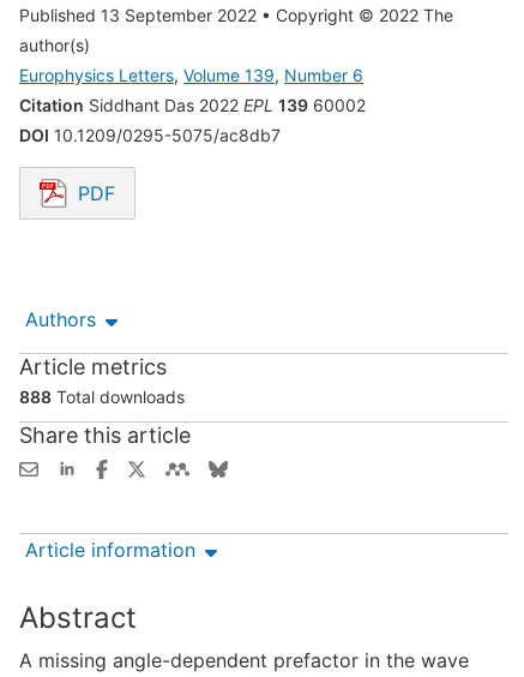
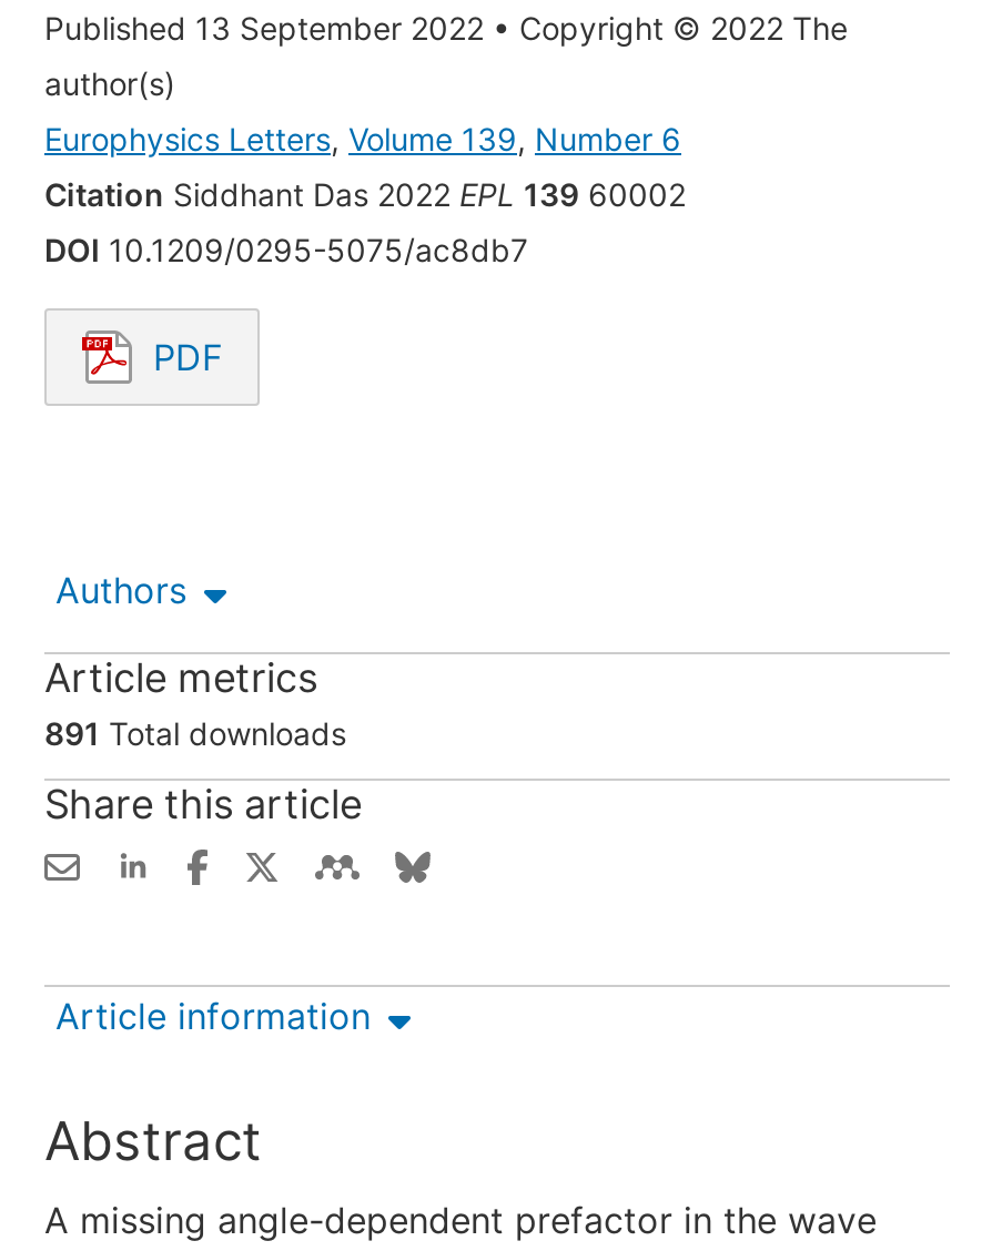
[19,387,185,407] 888 Total downloads -> [44,714,346,752] 891 Total downloads

